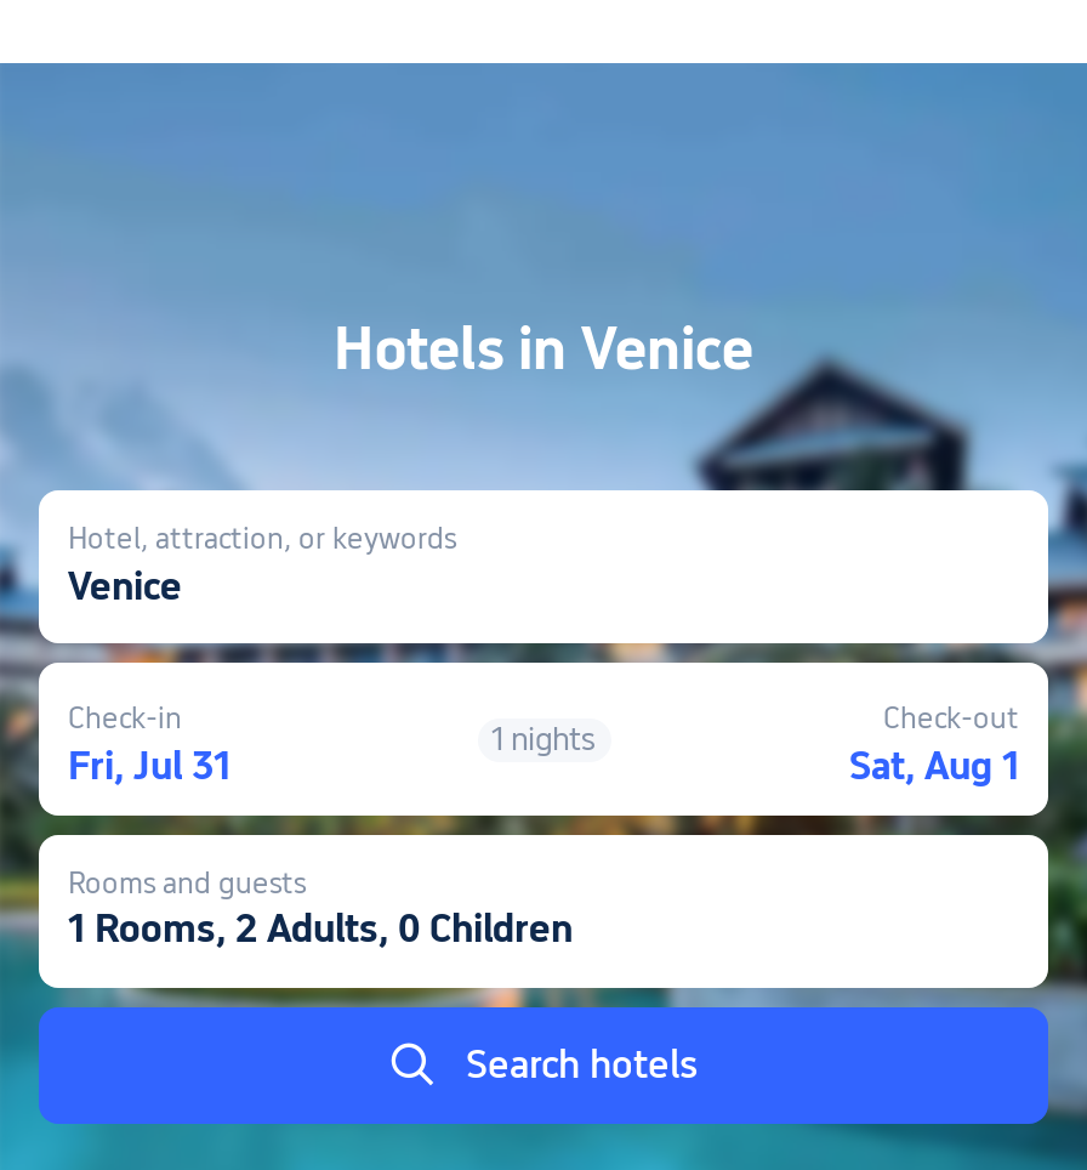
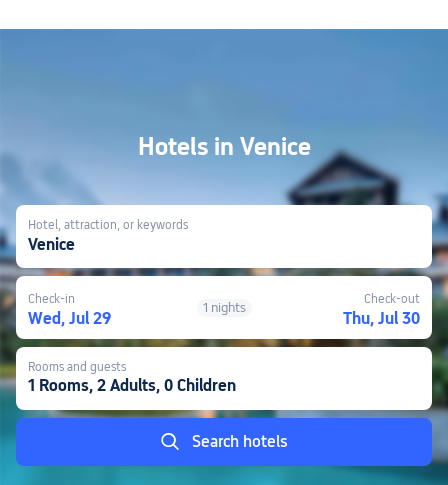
[68,742,231,788] Fri, Jul 31 -> [28,308,111,327] Wed, Jul 29
[849,742,1019,788] Sat, Aug 1 -> [343,308,420,327] Thu, Jul 30

